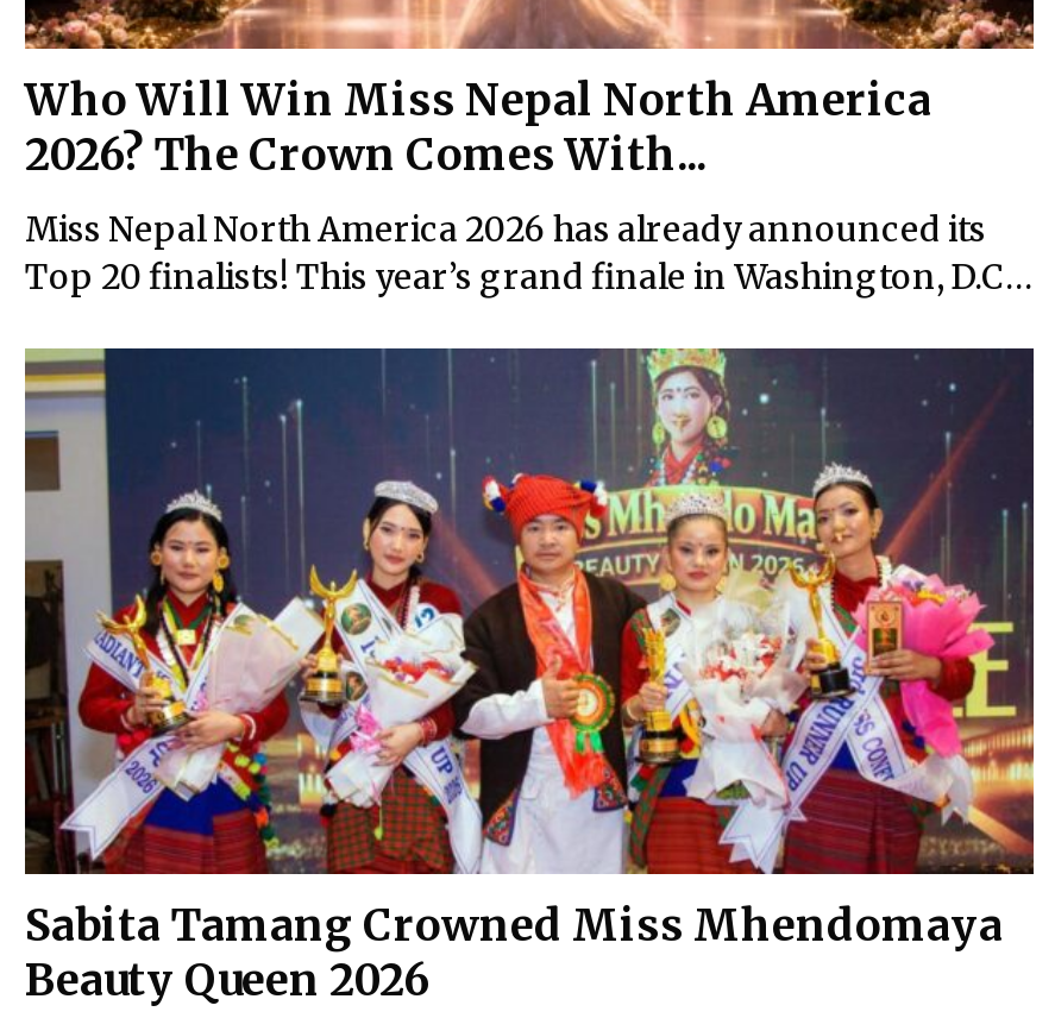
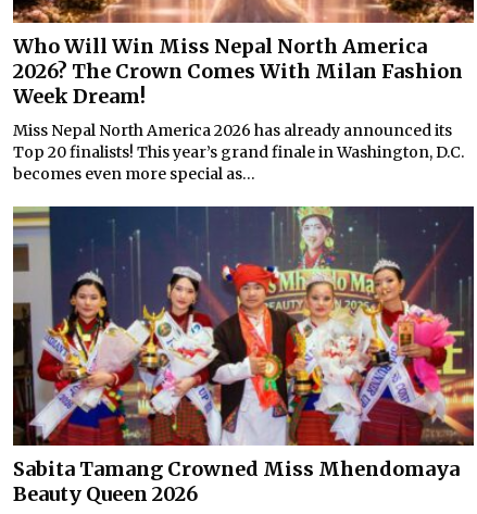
[25,128,708,183] 2026? The Crown Comes With... -> [13,59,463,109] 2026? The Crown Comes With Milan Fashion | Week Dream!
[25,257,1034,300] Top 20 finalists! This year’s grand finale in Washington, D.C... -> [13,142,465,184] Top 20 finalists! This year’s grand finale in Washington, D.C. | becomes even more special as...

